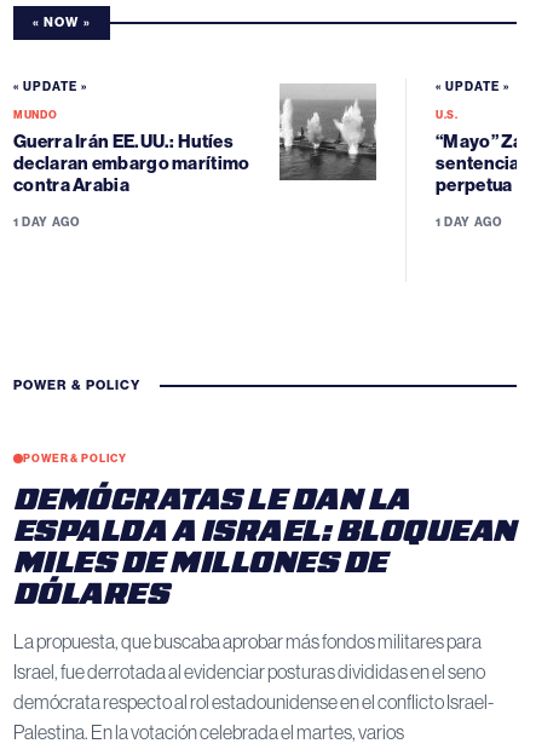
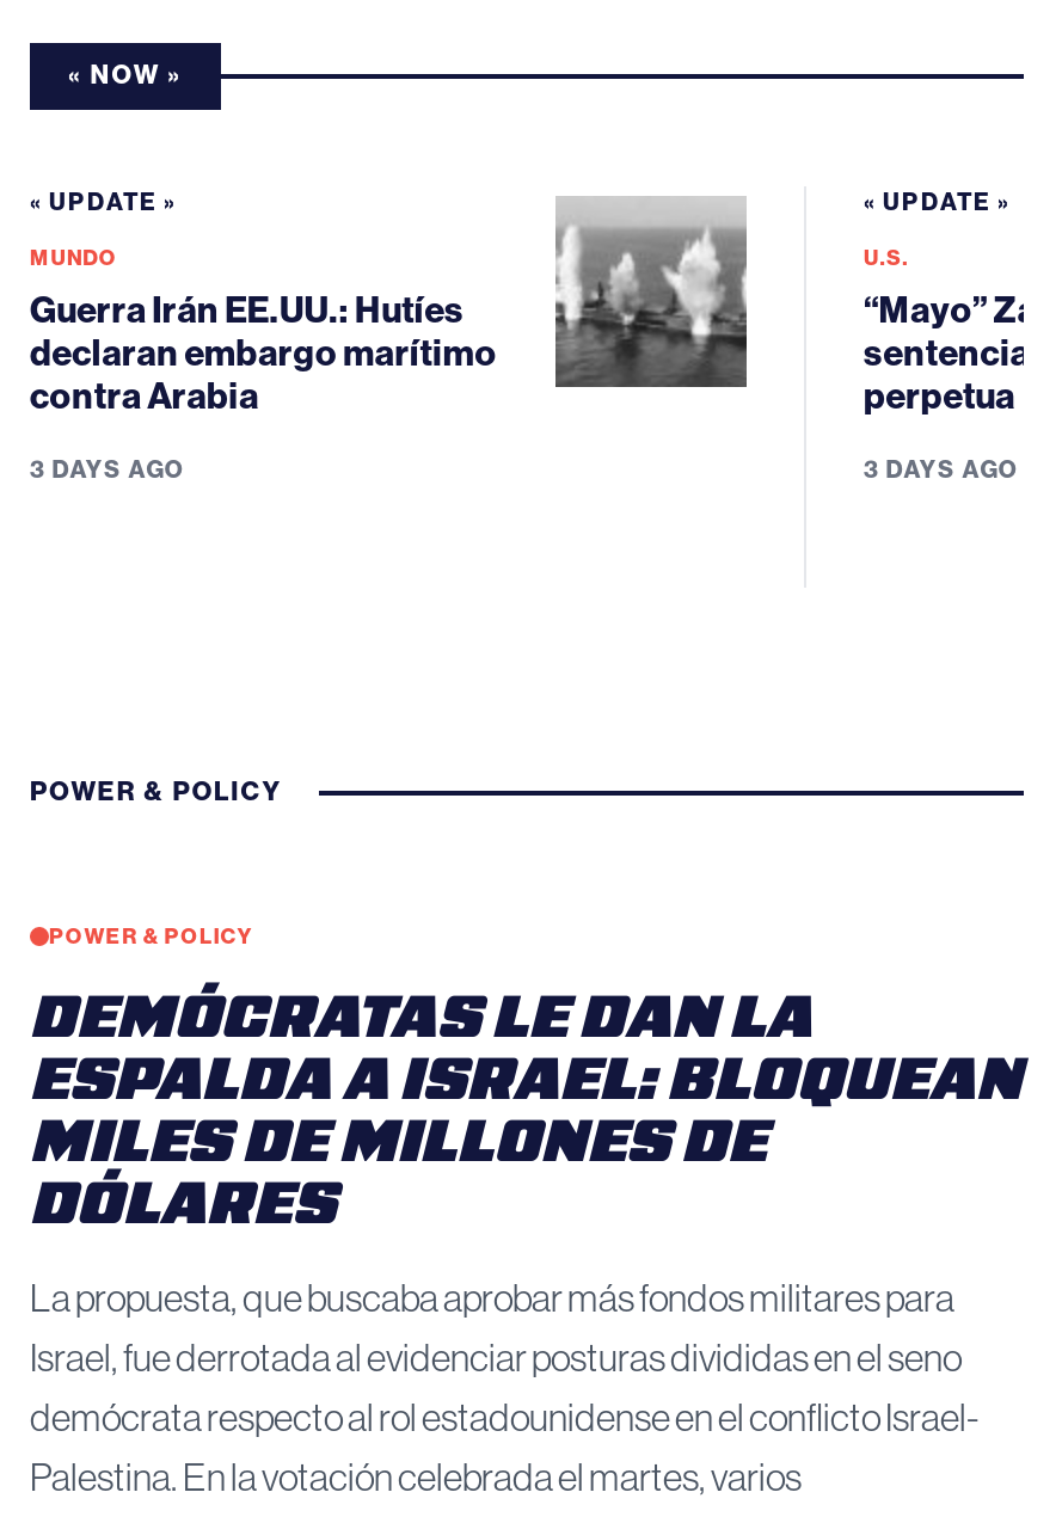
[13,215,79,230] 1 DAY AGO -> [30,457,183,485] 3 DAYS AGO
[436,215,501,230] 1 DAY AGO -> [864,457,1017,485] 3 DAYS AGO

